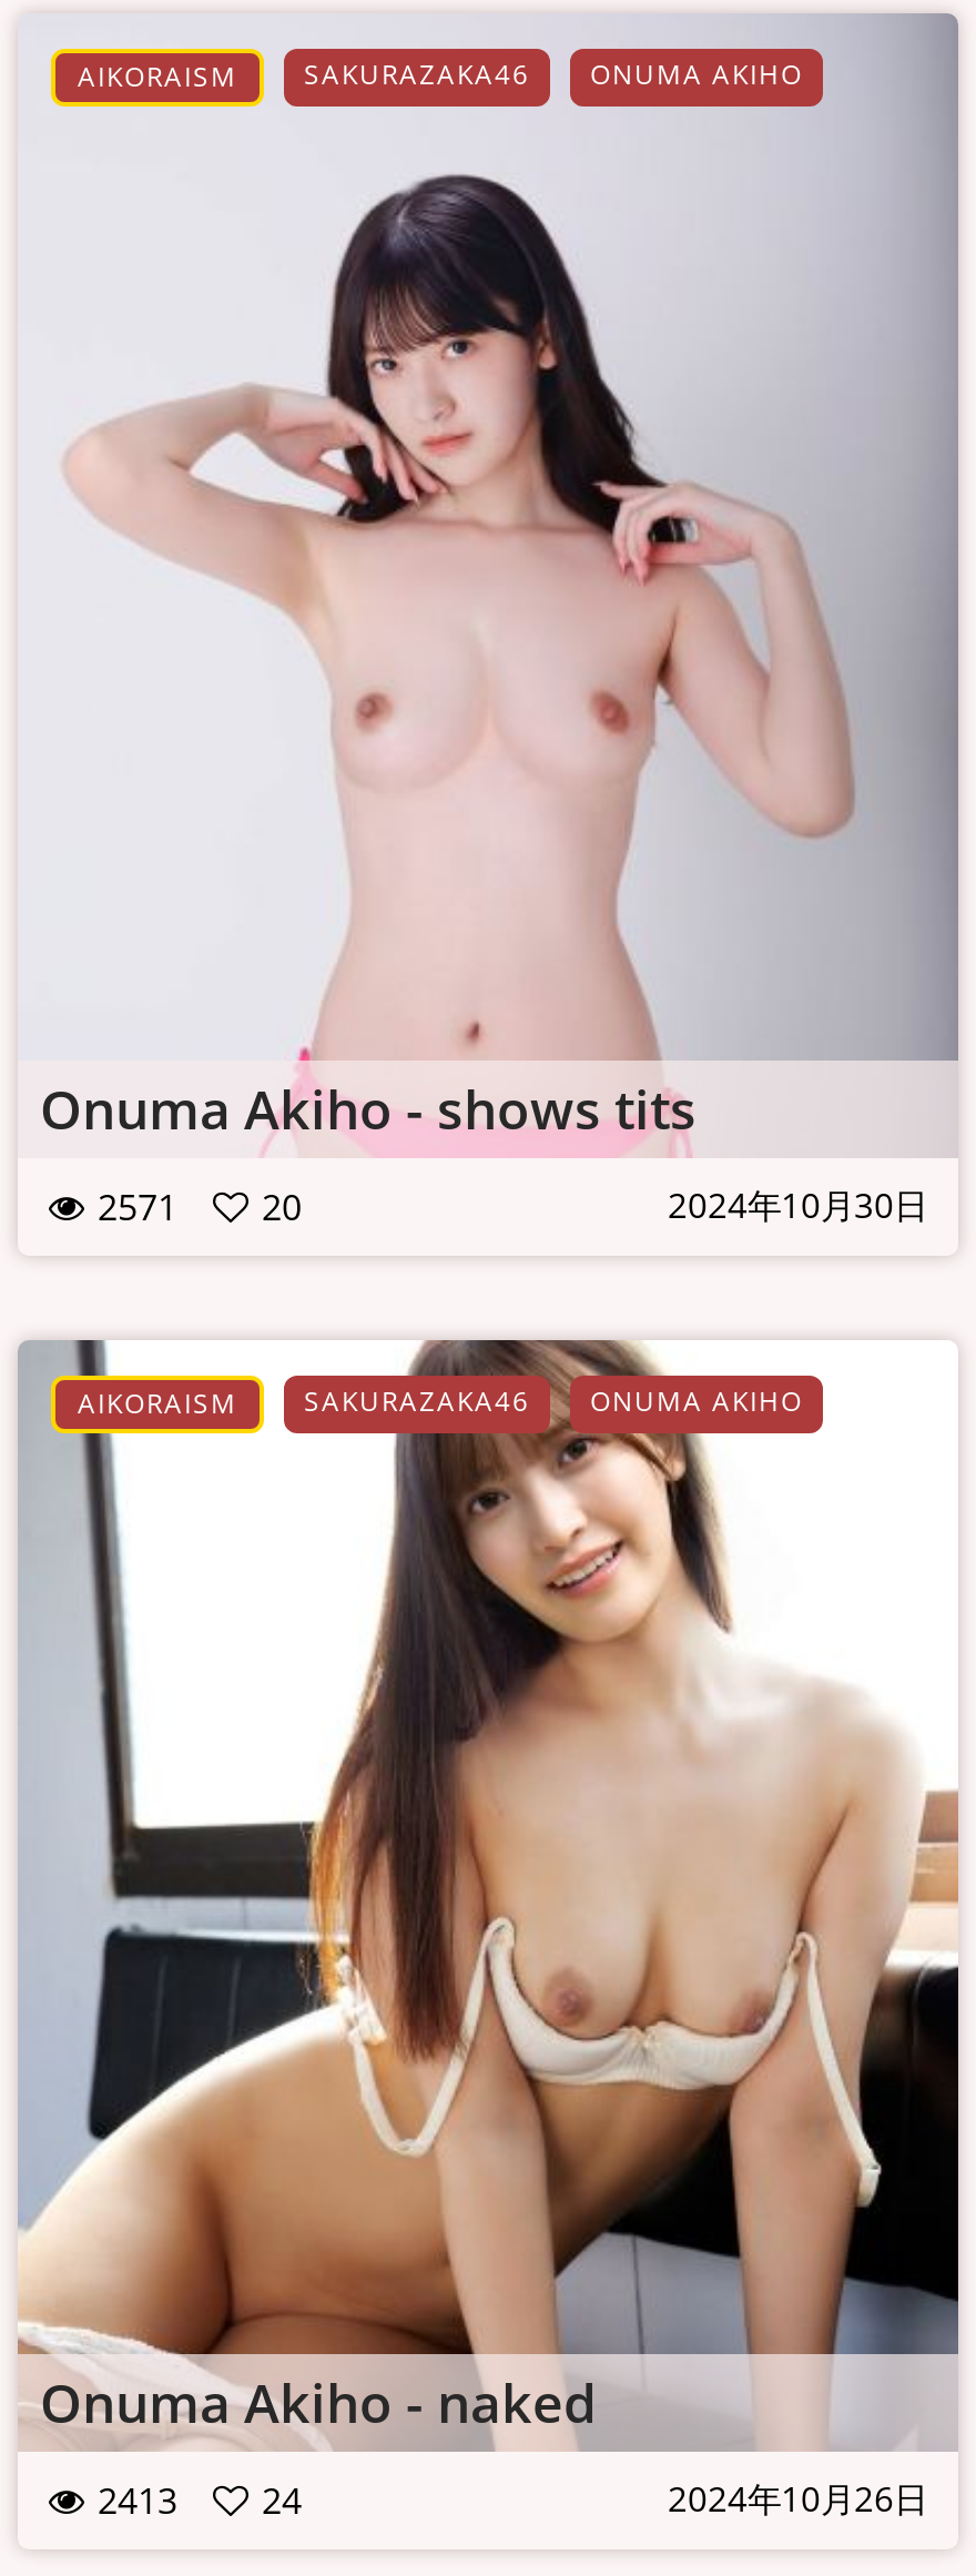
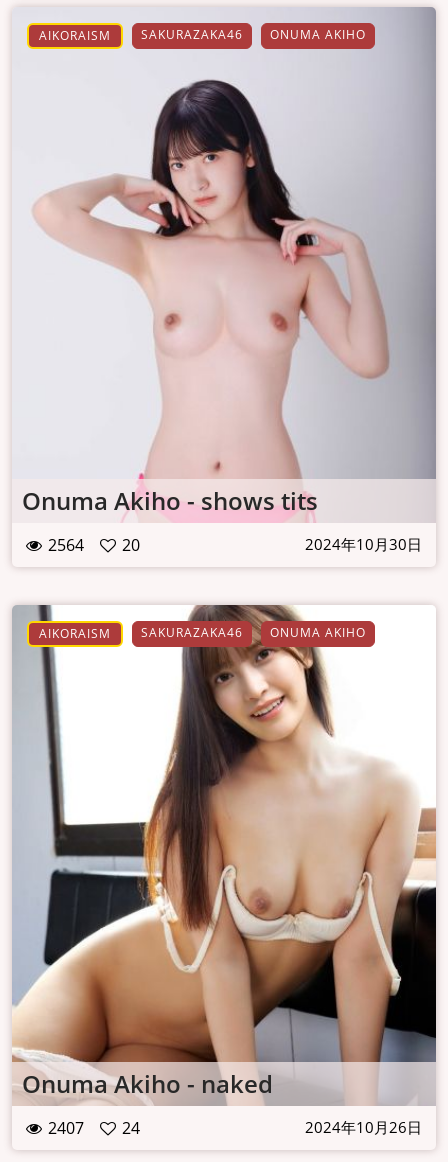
[98,1182,302,1231] 2571 20 -> [48,534,140,556] 2564 20
[98,2476,302,2525] 2413 24 -> [48,1117,140,1139] 2407 24

